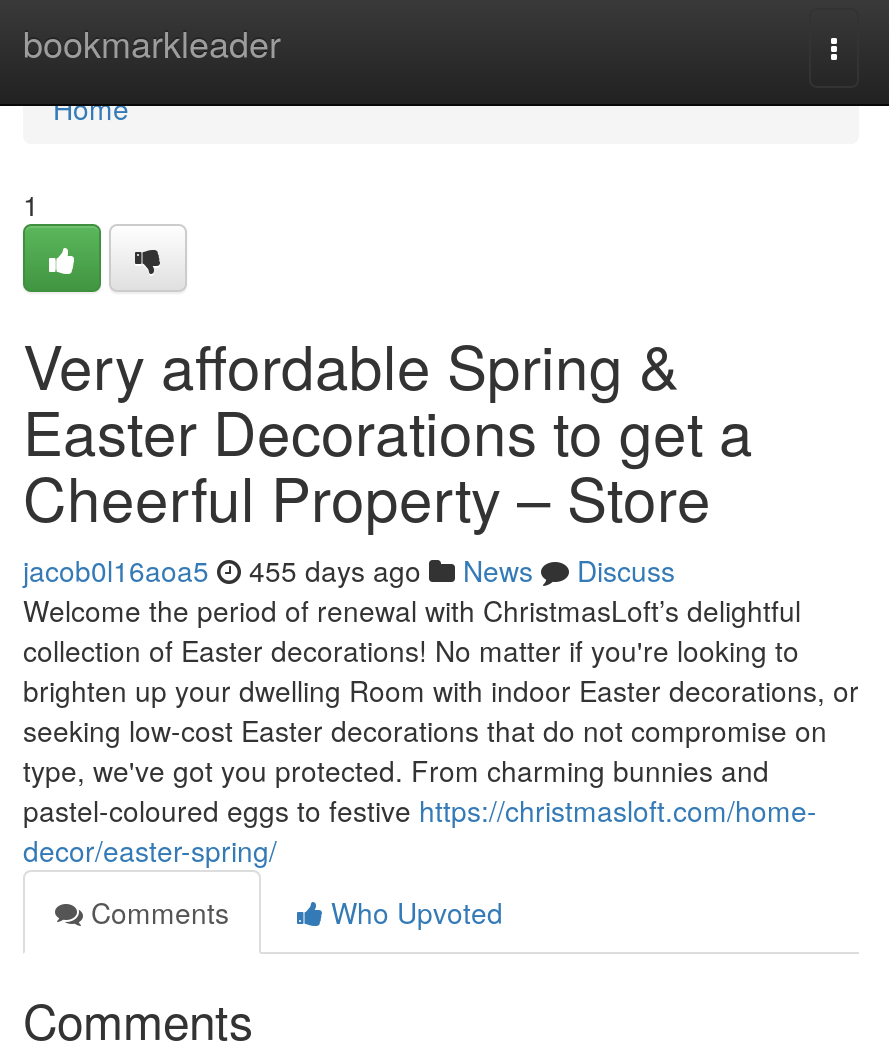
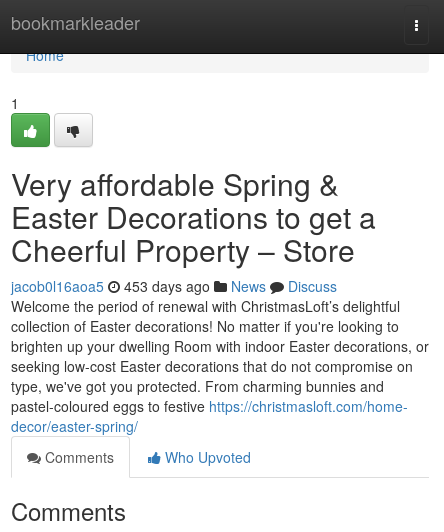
[23,550,675,590] jacob0l16aoa5 455 days ago News Discuss -> [11,276,337,296] jacob0l16aoa5 453 days ago News Discuss

